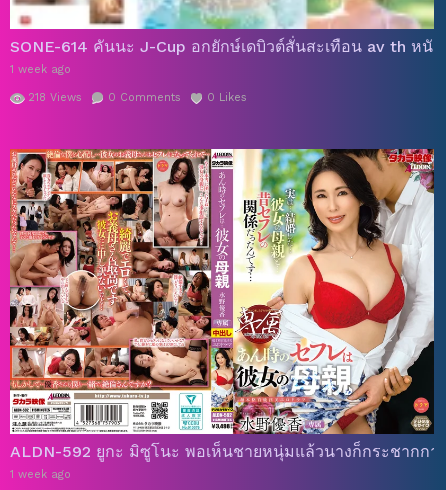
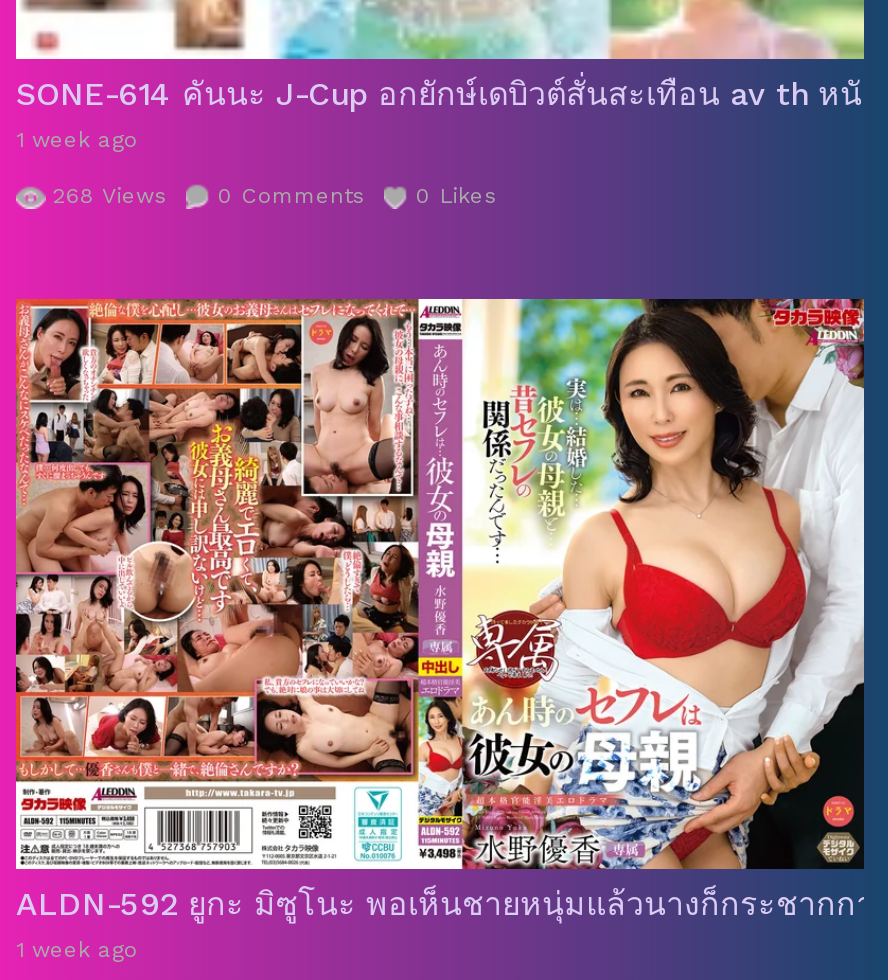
[28,91,247,104] 218 Views 0 Comments 0 Likes -> [52,182,496,208] 268 Views 0 Comments 0 Likes

